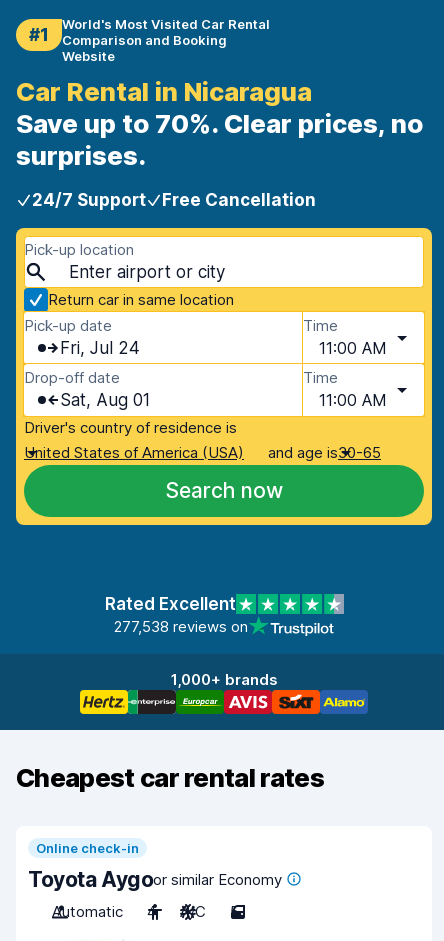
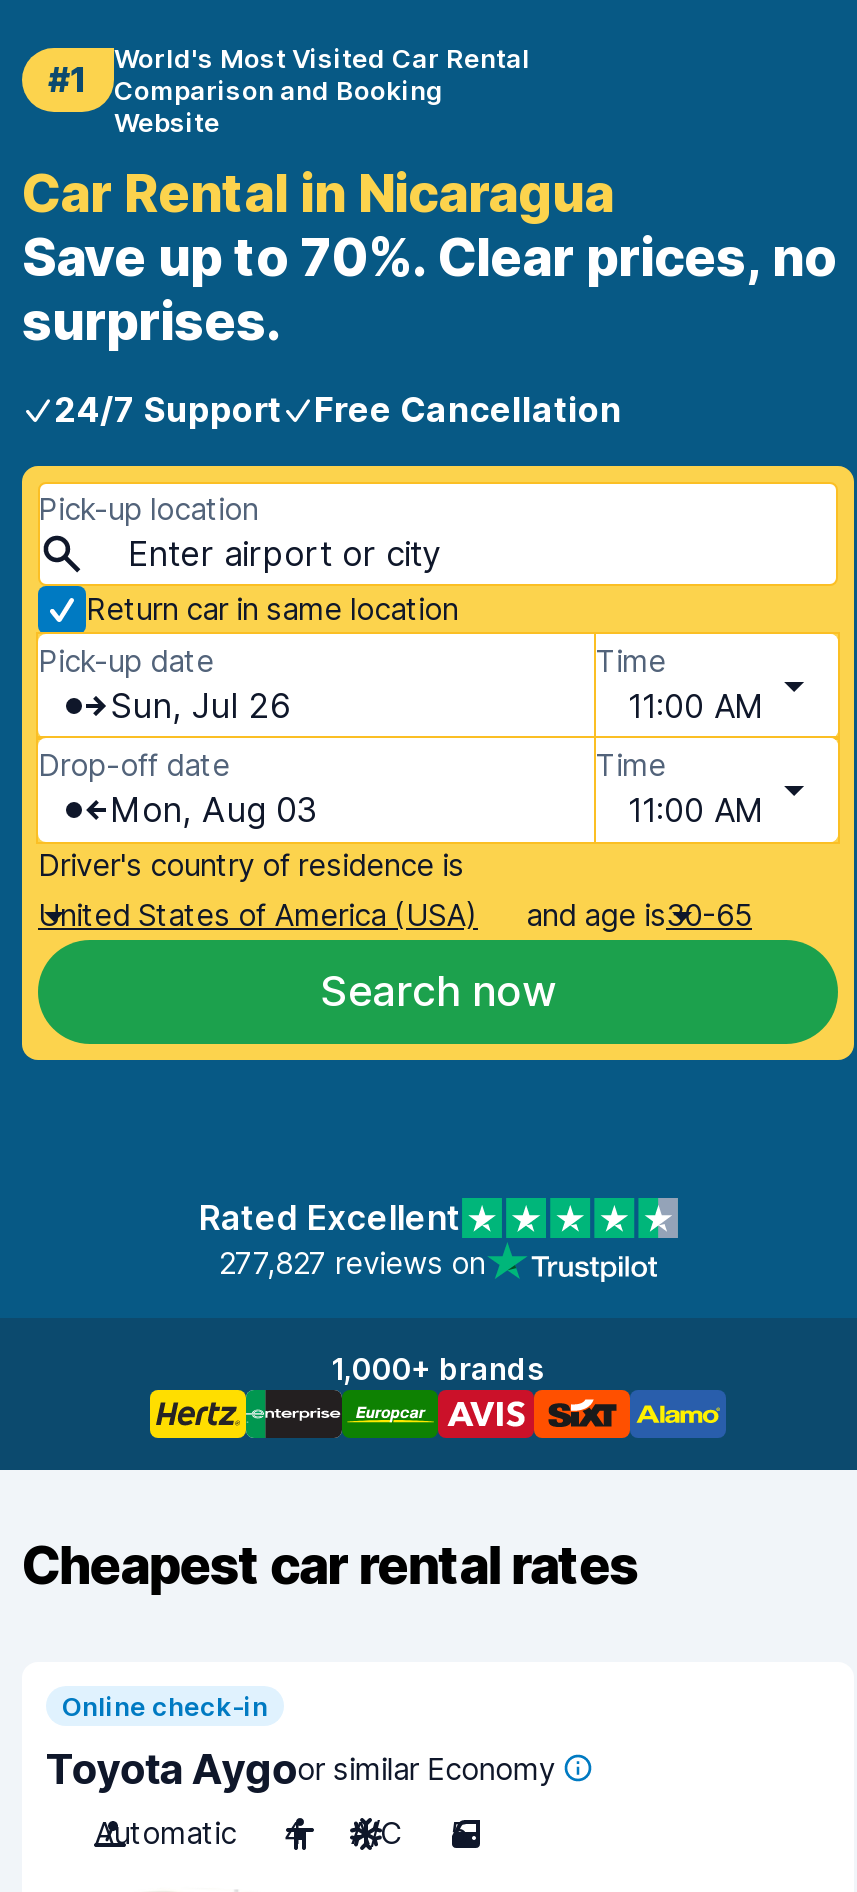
[60,338,140,358] Fri, Jul 24 -> [110,686,290,726] Sun, Jul 26
[60,390,150,410] Sat, Aug 01 -> [110,790,318,830] Mon, Aug 03
[114,617,248,636] 277,538 reviews on -> [219,1244,485,1282] 277,827 reviews on

